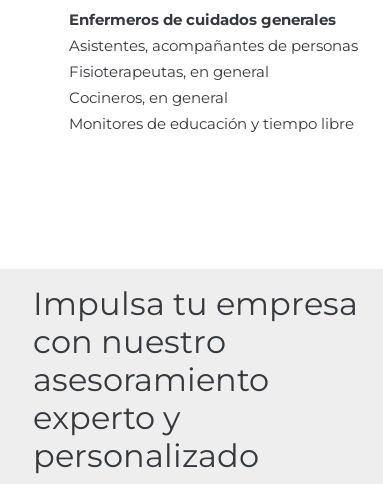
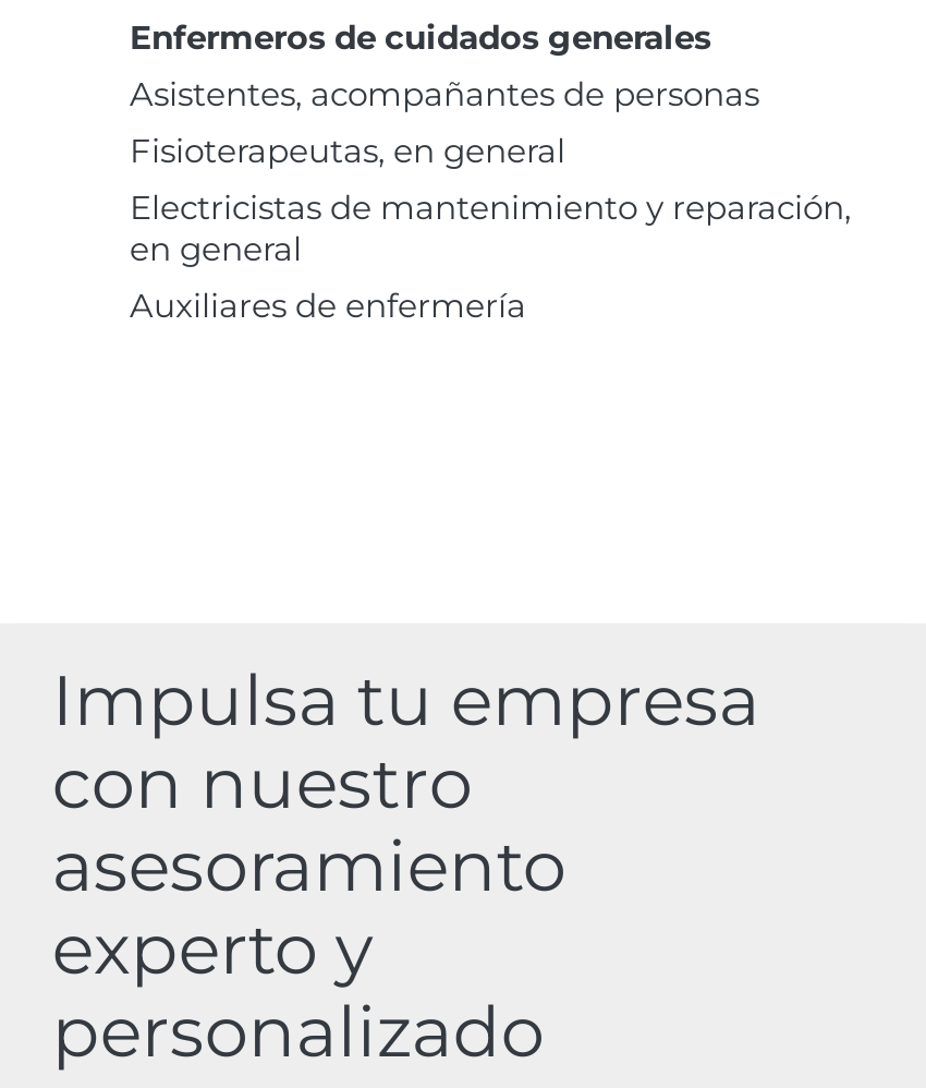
[69,88,354,133] Cocineros, en general | Monitores de educación y tiempo libre -> [130,187,851,327] Electricistas de mantenimiento y reparación, | en general | Auxiliares de enfermería

